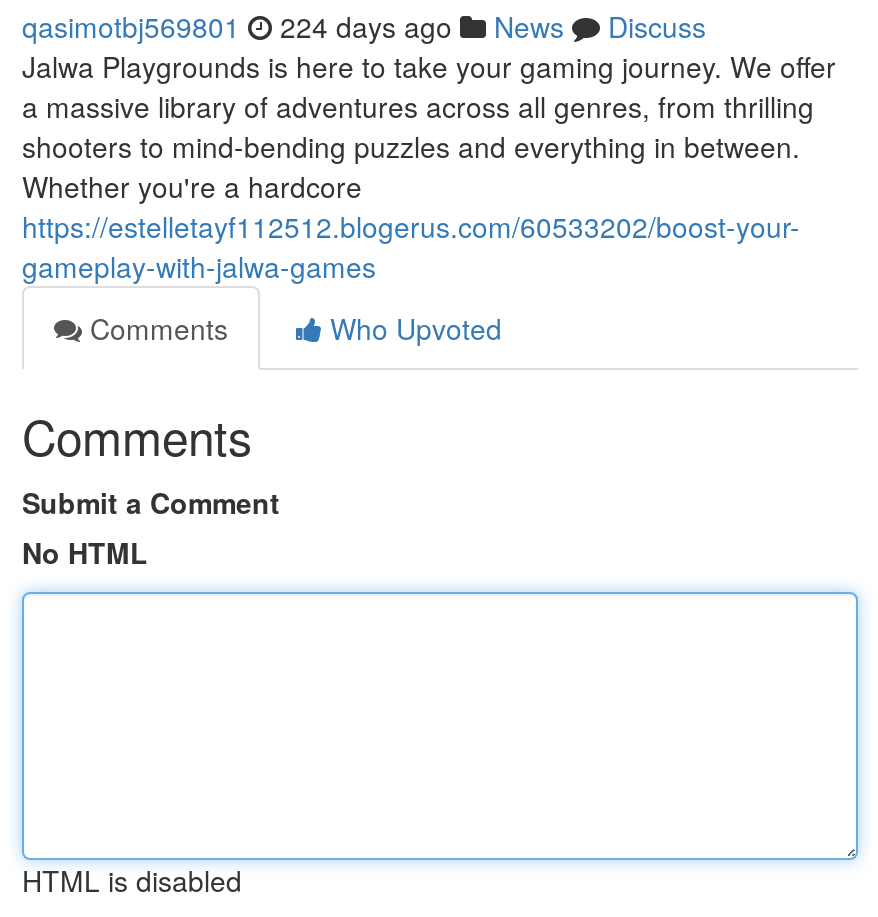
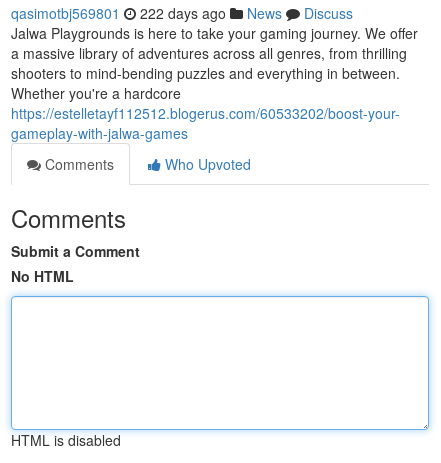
[22,6,706,46] qasimotbj569801 224 days ago News Discuss -> [11,3,353,23] qasimotbj569801 222 days ago News Discuss

